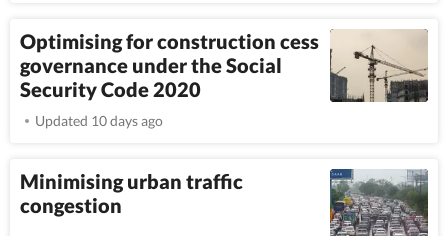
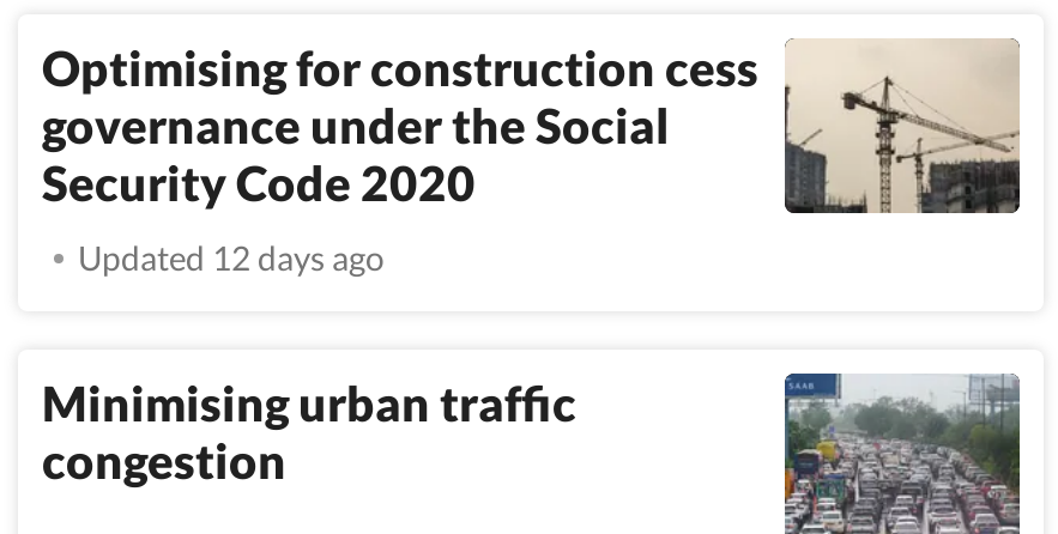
[35,112,163,129] Updated 10 days ago -> [78,236,385,277] Updated 12 days ago

